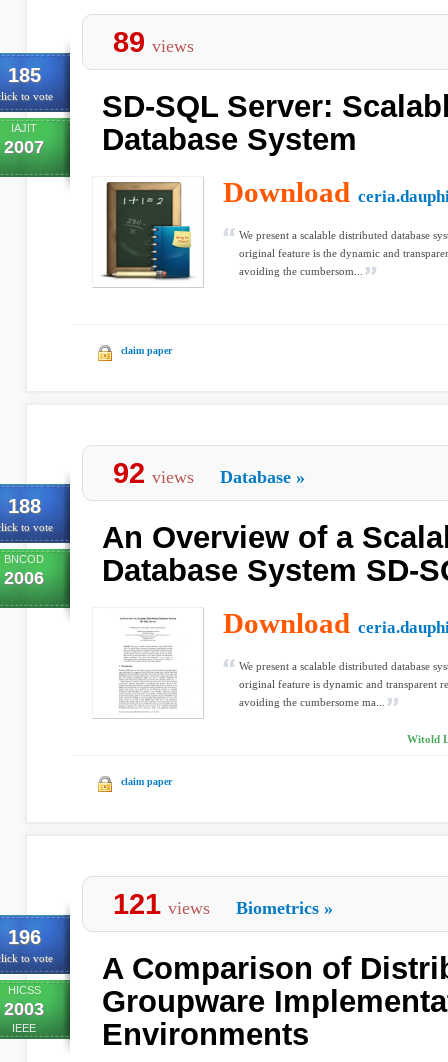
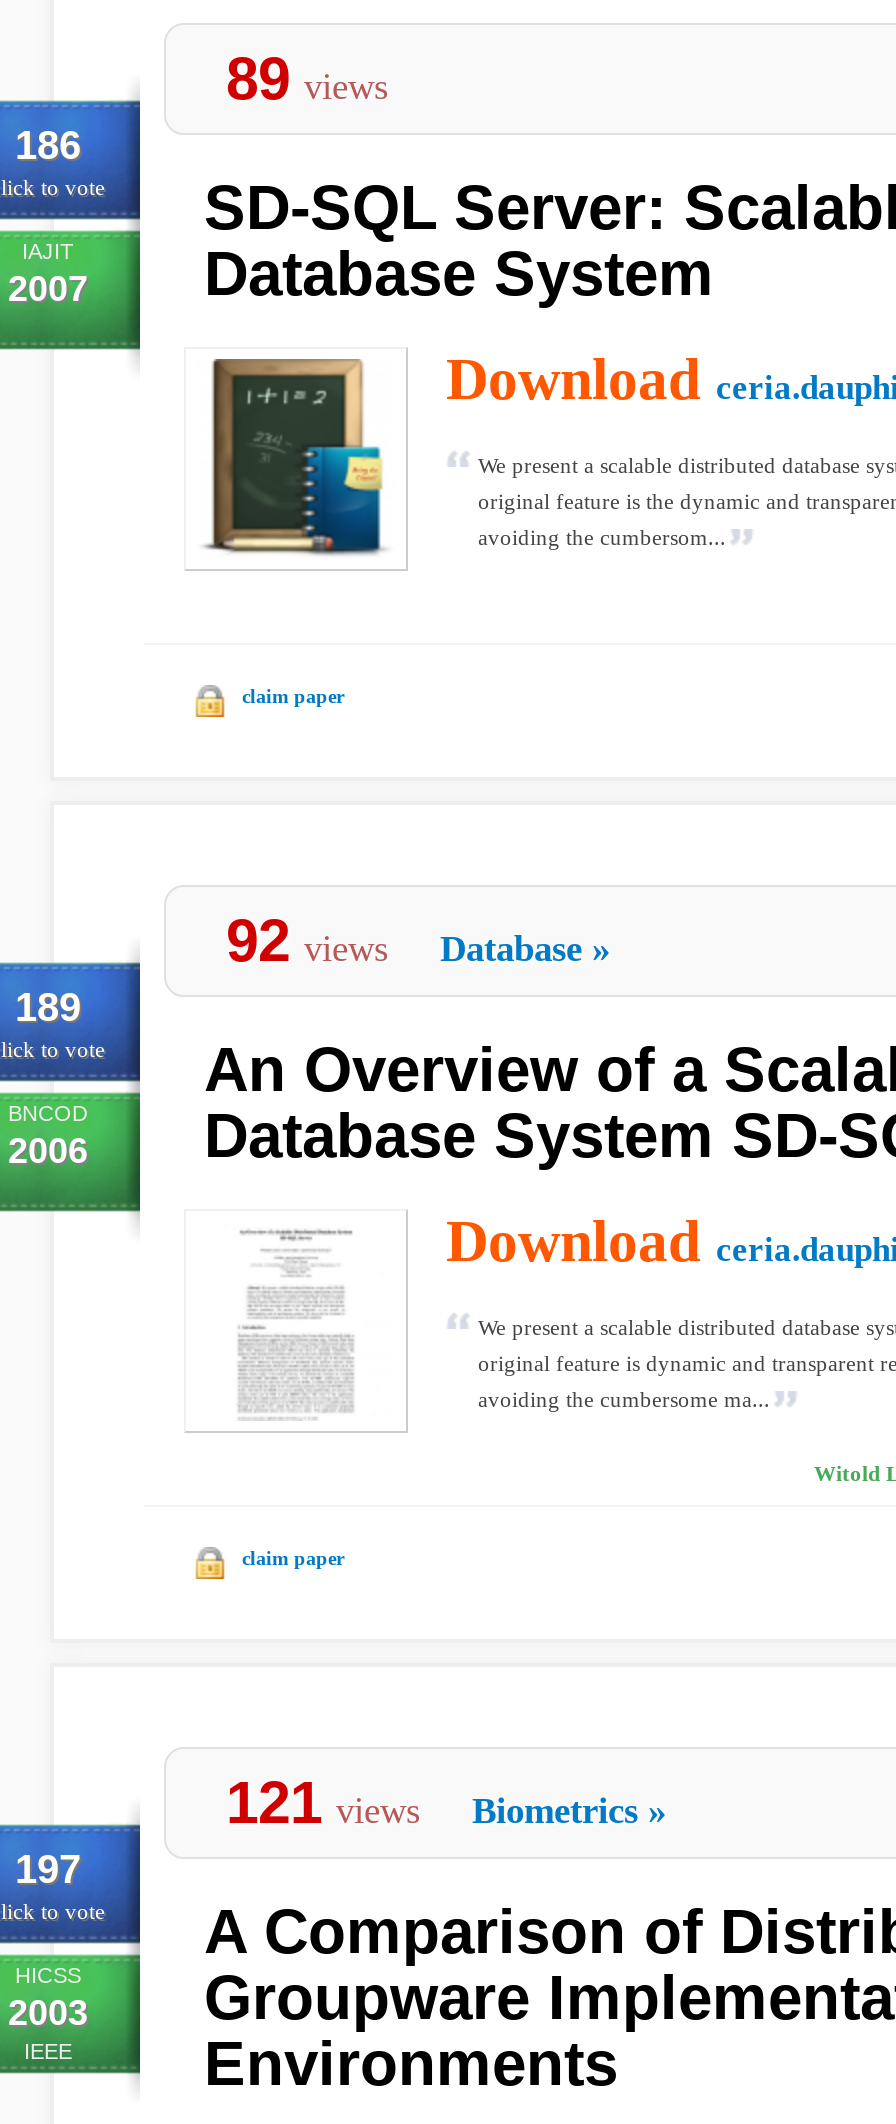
[7,64,40,86] 185 -> [15,123,81,167] 186
[7,495,40,517] 188 -> [15,985,81,1029] 189
[7,926,40,948] 196 -> [15,1847,81,1891] 197

